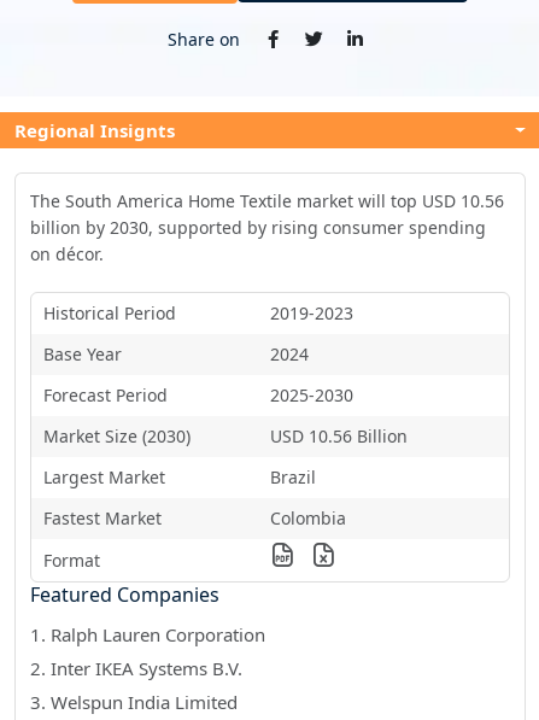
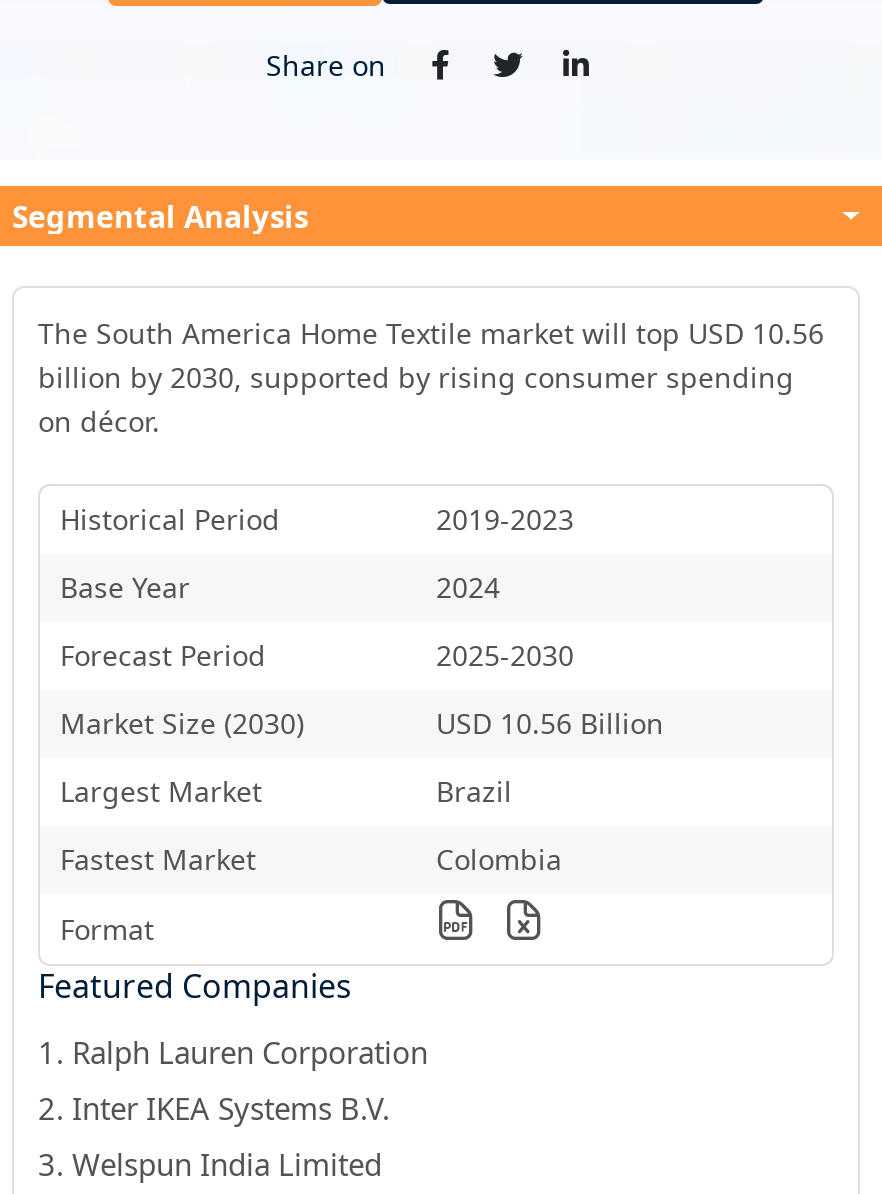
[14,119,175,143] Regional Insignts -> [12,197,308,237] Segmental Analysis

